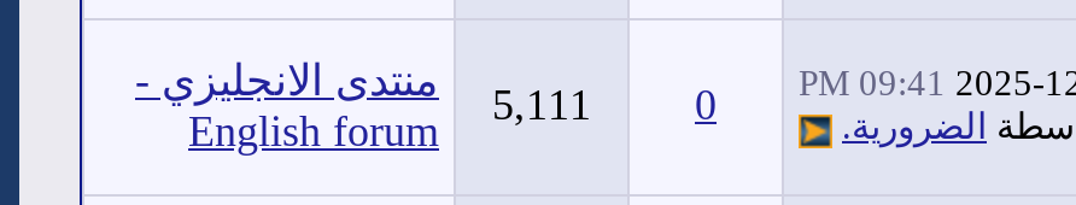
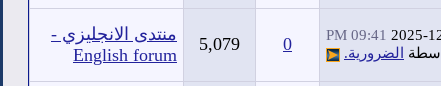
[135,57,591,129] 5,111 منتدى الانجليزي - -> [51,24,240,54] 5,079 منتدى الانجليزي -

